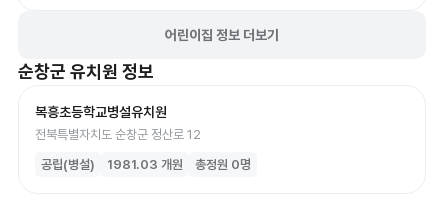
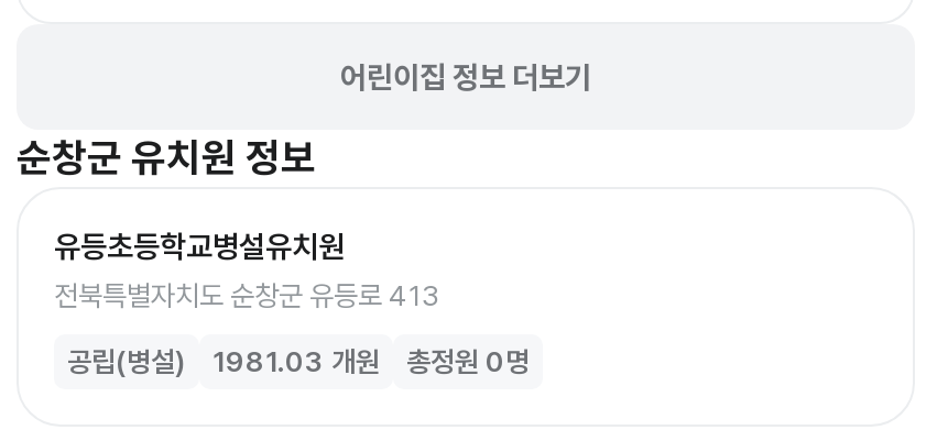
[35,104,201,142] 복흥초등학교병설유치원 | 전북특별자치도 순창군 정산로 12 -> [54,229,439,313] 유등초등학교병설유치원 | 전북특별자치도 순창군 유등로 413

